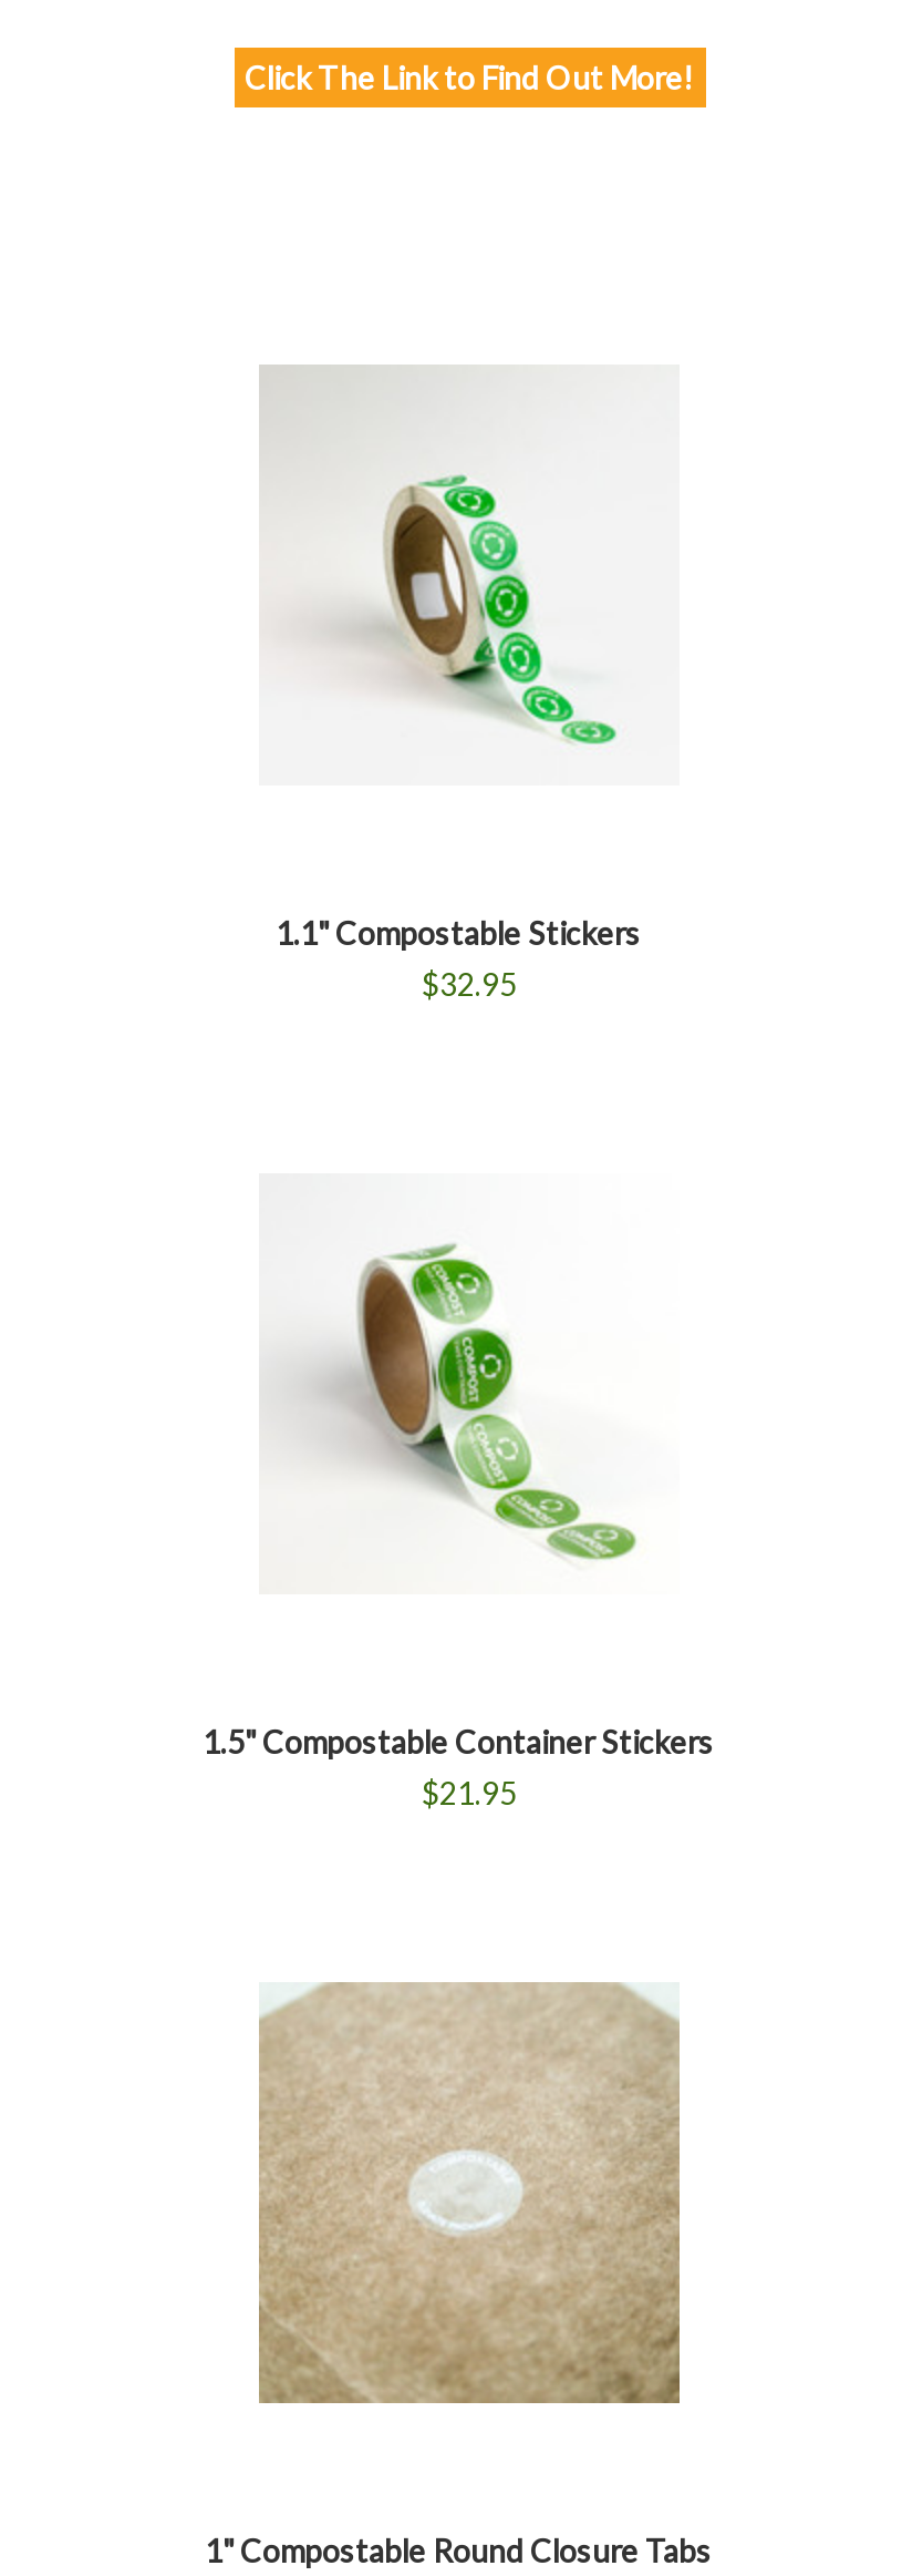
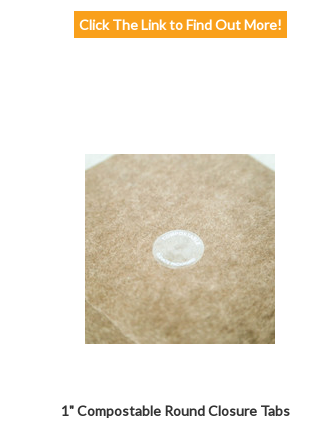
[261,367,620,748] [image] -> none
[276,915,641,1003] 1.1" Compostable Stickers | $32.95 -> none
[261,1242,637,1563] [image] -> none
[203,1723,714,1812] 1.5" Compostable Container Stickers | $21.95 -> none

